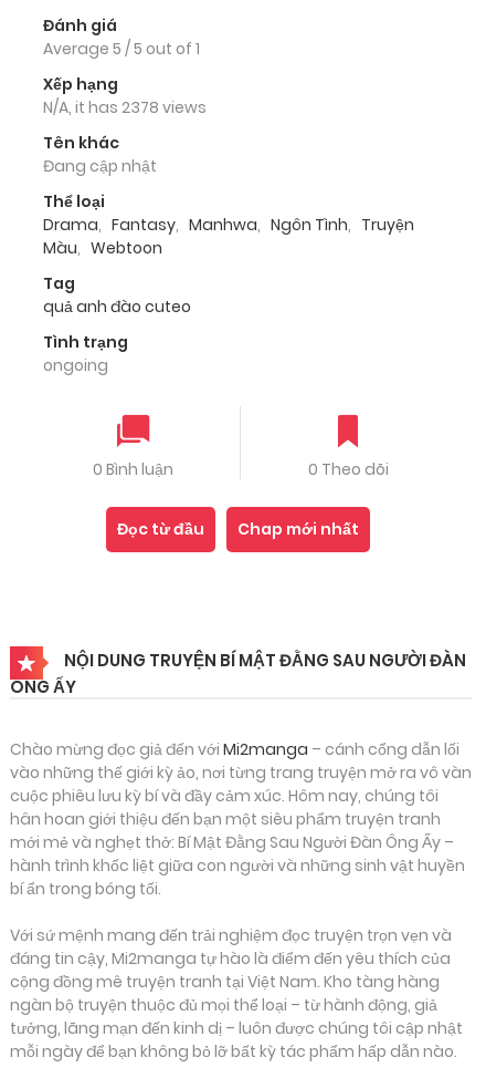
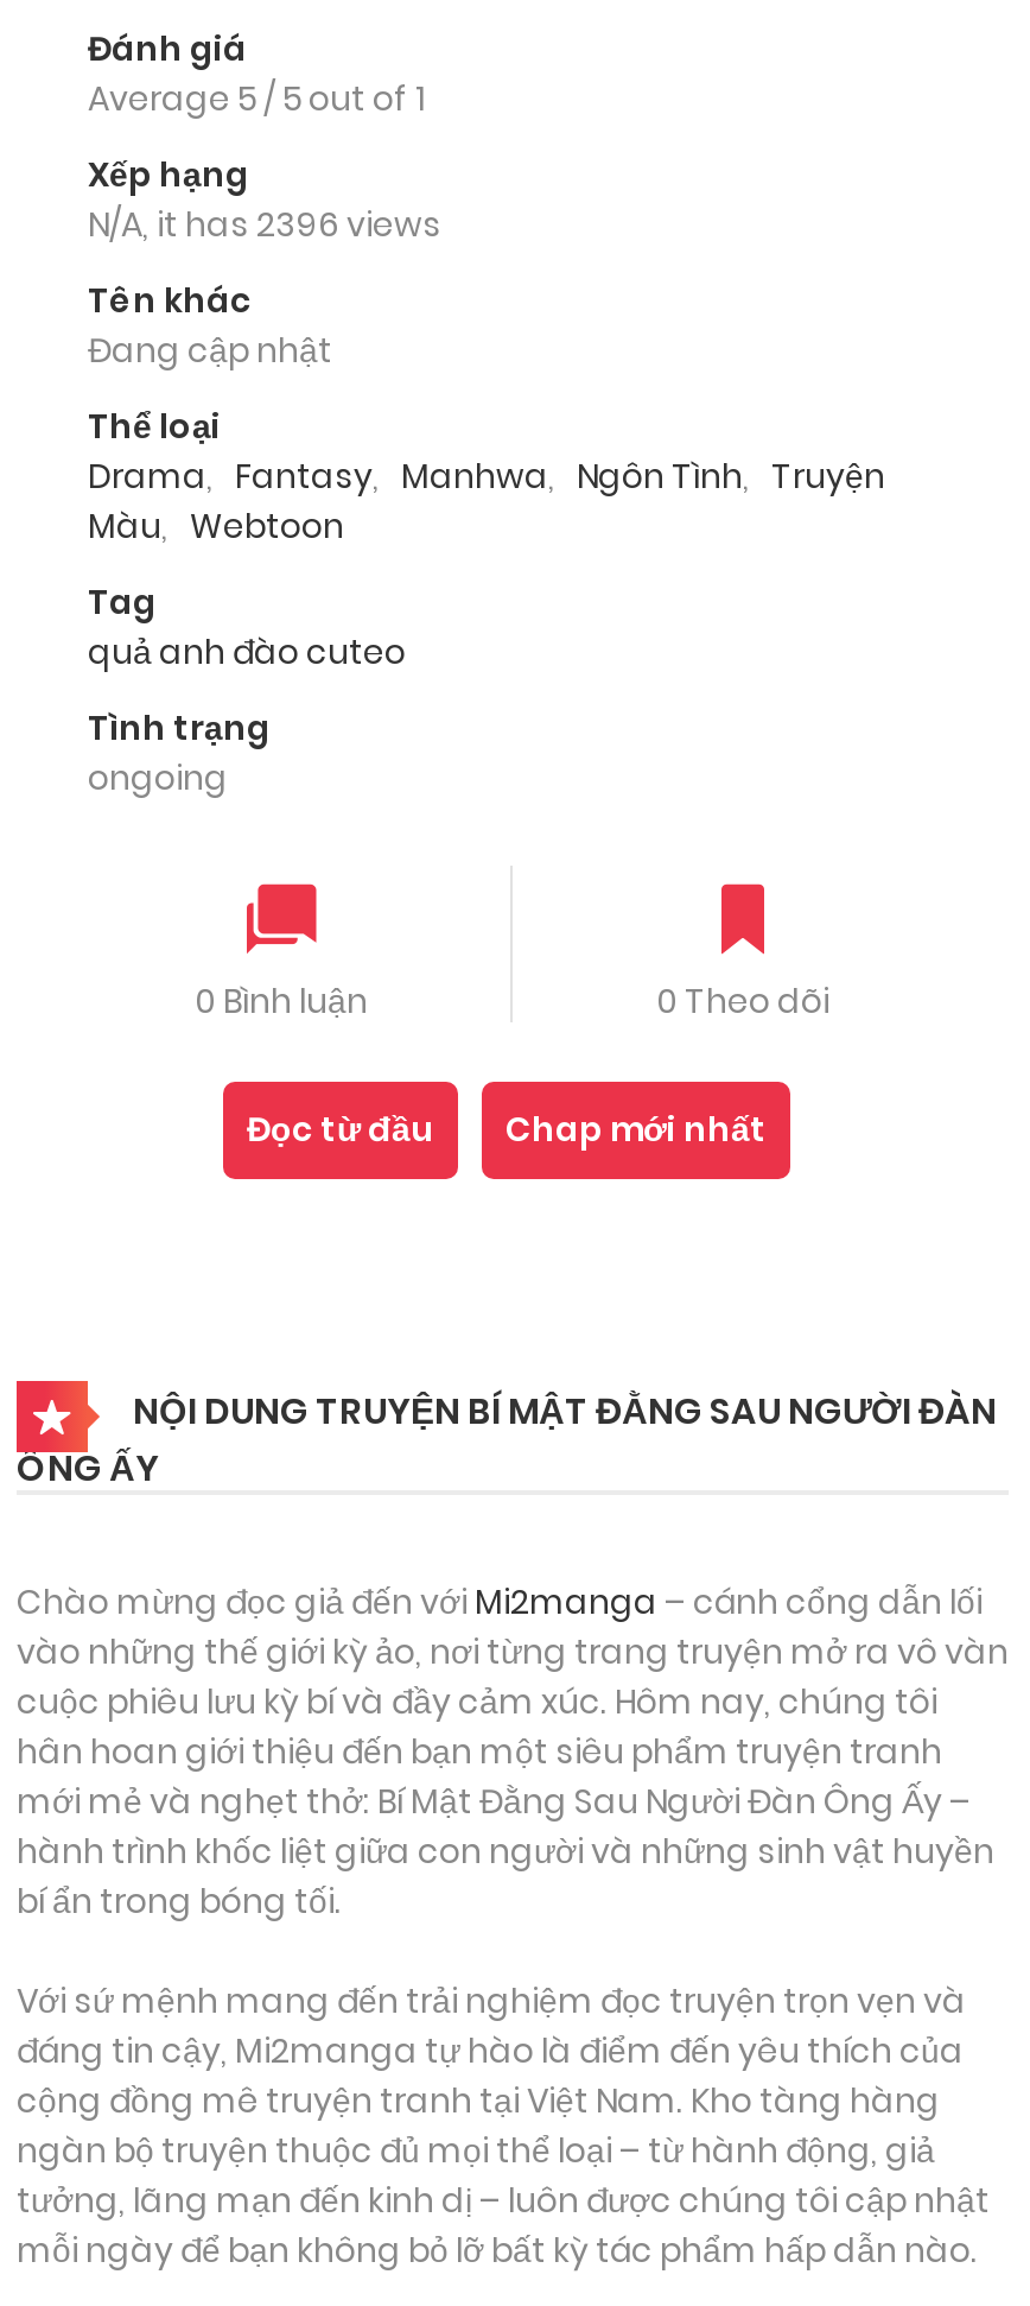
[43,97,207,119] N/A, it has 2378 views -> [88,202,441,249] N/A, it has 2396 views

